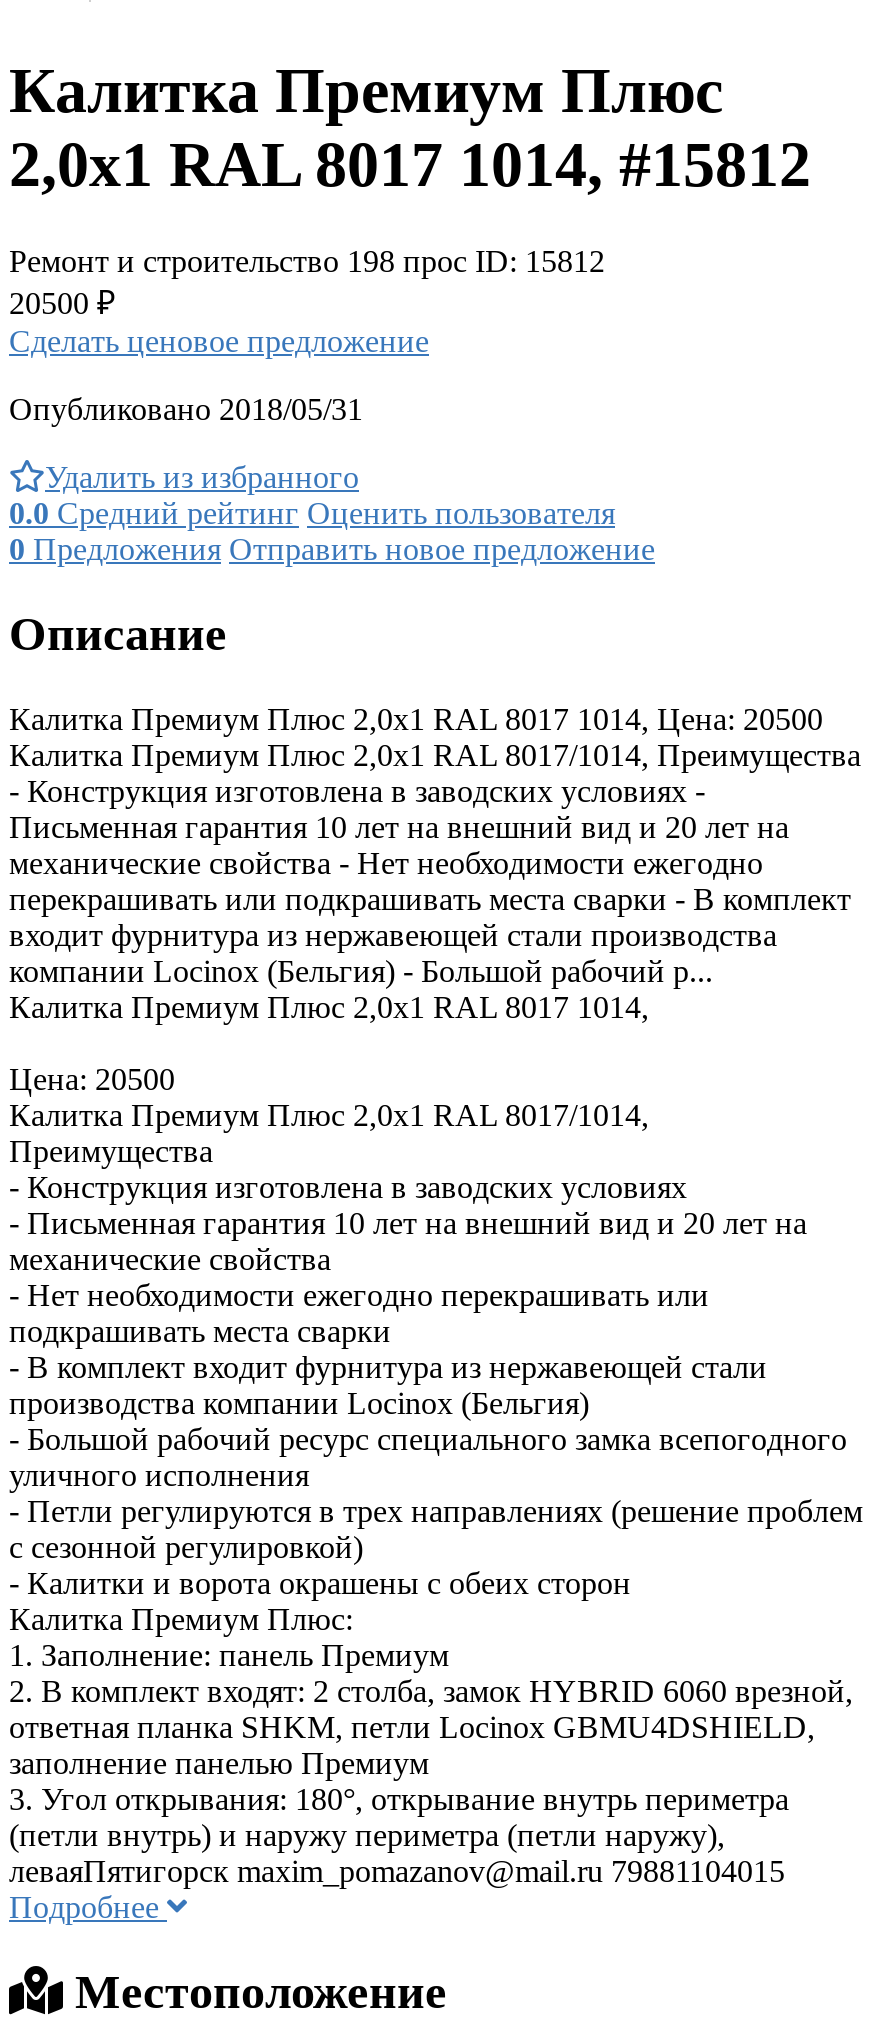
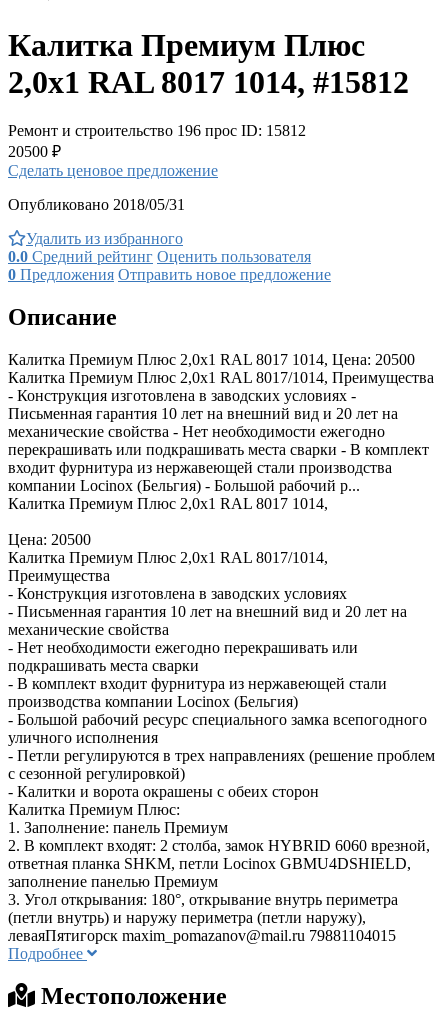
[9,244,605,278] Ремонт и строительство 198 прос ID: 15812 -> [8,122,306,139] Ремонт и строительство 196 прос ID: 15812

